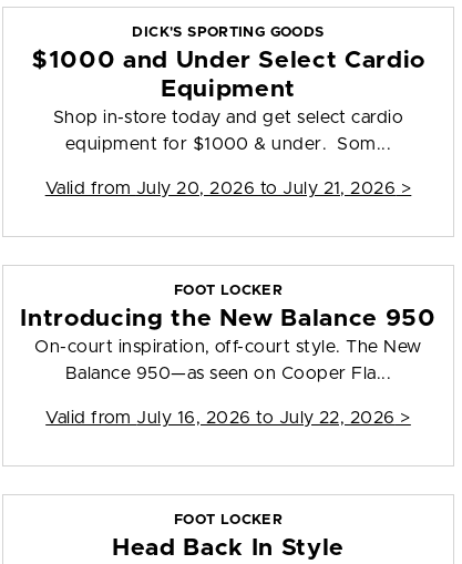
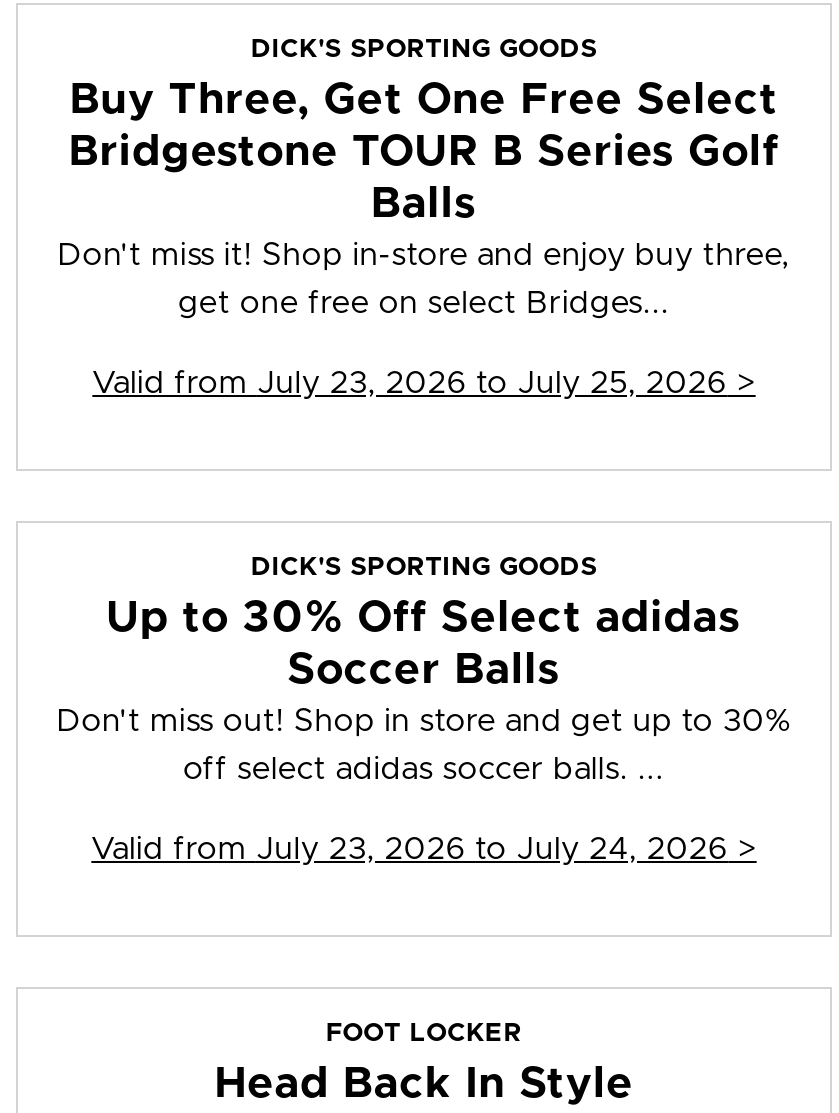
[31,49,425,127] $1000 and Under Select Cardio | Equipment | Shop in-store today and get select cardio -> [57,79,791,271] Buy Three, Get One Free Select | Bridgestone TOUR B Series Golf | Balls | Don't miss it! Shop in-store and enjoy buy three,
[65,135,391,153] equipment for $1000 & under. Som... -> [178,287,670,319] get one free on select Bridges...
[45,180,411,197] Valid from July 20, 2026 to July 21, 2026 > -> [92,367,756,399] Valid from July 23, 2026 to July 25, 2026 >
[20,284,436,356] FOOT LOCKER | Introducing the New Balance 950 | On-court inspiration, off-court style. The New -> [56,555,792,737] DICK'S SPORTING GOODS | Up to 30% Off Select adidas | Soccer Balls | Don't miss out! Shop in store and get up to 30%
[65,365,391,383] Balance 950—as seen on Cooper Fla... -> [183,753,665,785] off select adidas soccer balls. ...
[46,409,411,427] Valid from July 16, 2026 to July 22, 2026 > -> [91,833,757,865] Valid from July 23, 2026 to July 24, 2026 >

